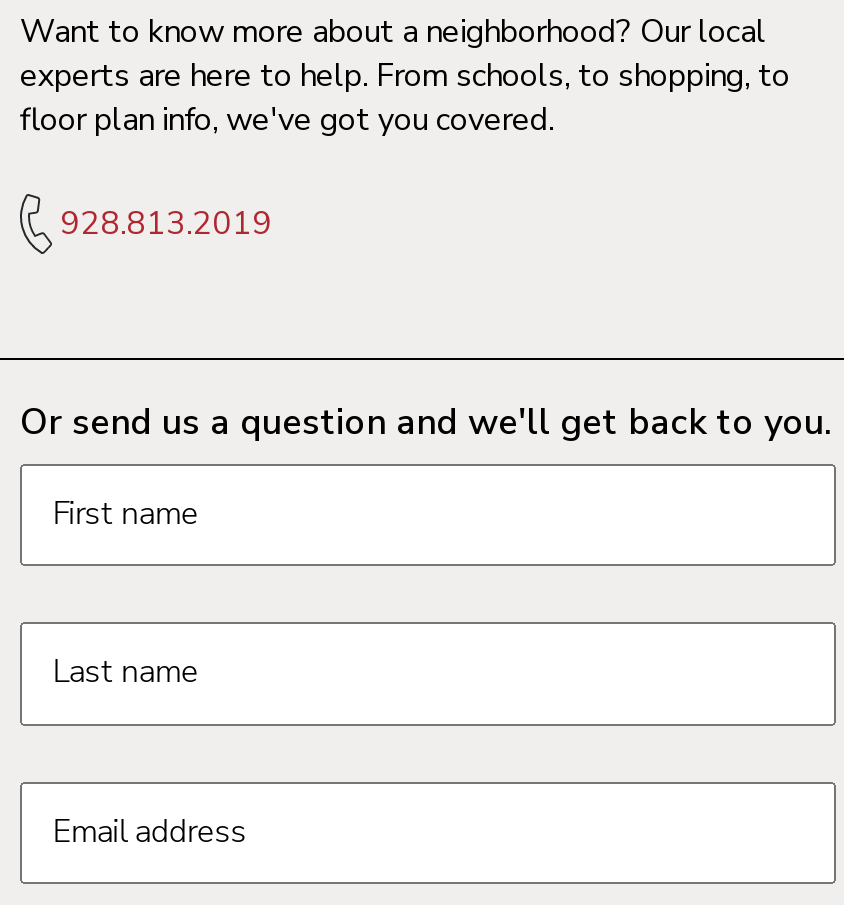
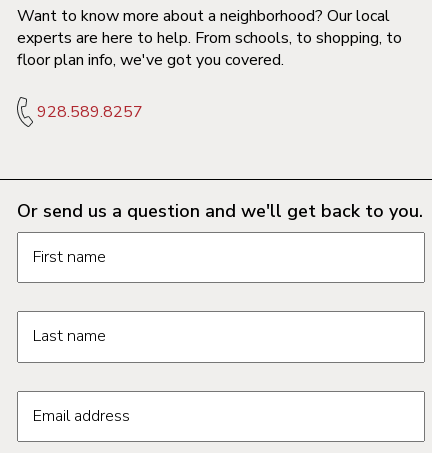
[60,201,272,245] 928.813.2019 -> [37,100,143,122] 928.589.8257

